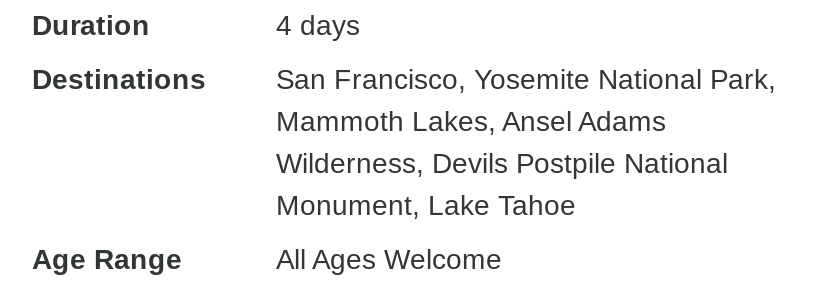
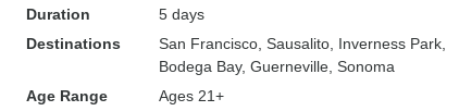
[276,9,360,41] 4 days -> [159,5,204,23] 5 days
[276,63,776,221] San Francisco, Yosemite National Park, | Mammoth Lakes, Ansel Adams | Wilderness, Devils Postpile National | Monument, Lake Tahoe -> [159,35,446,75] San Francisco, Sausalito, Inverness Park, | Bodega Bay, Guerneville, Sonoma
[276,243,502,275] All Ages Welcome -> [159,87,224,104] Ages 21+

